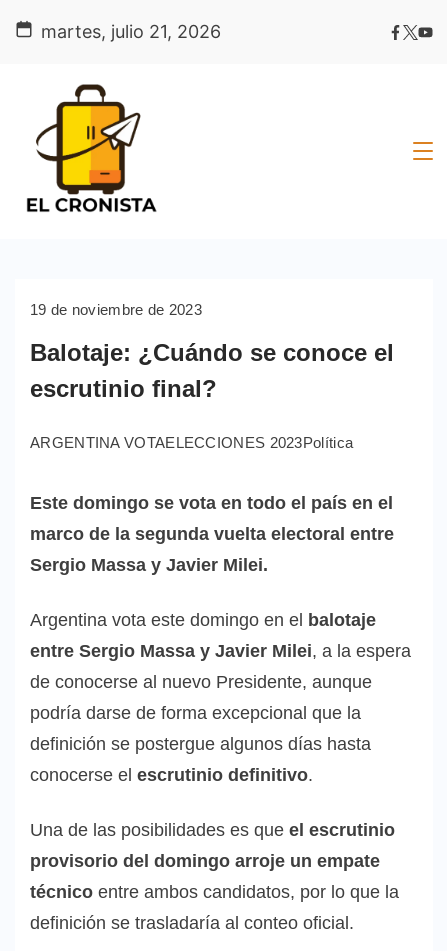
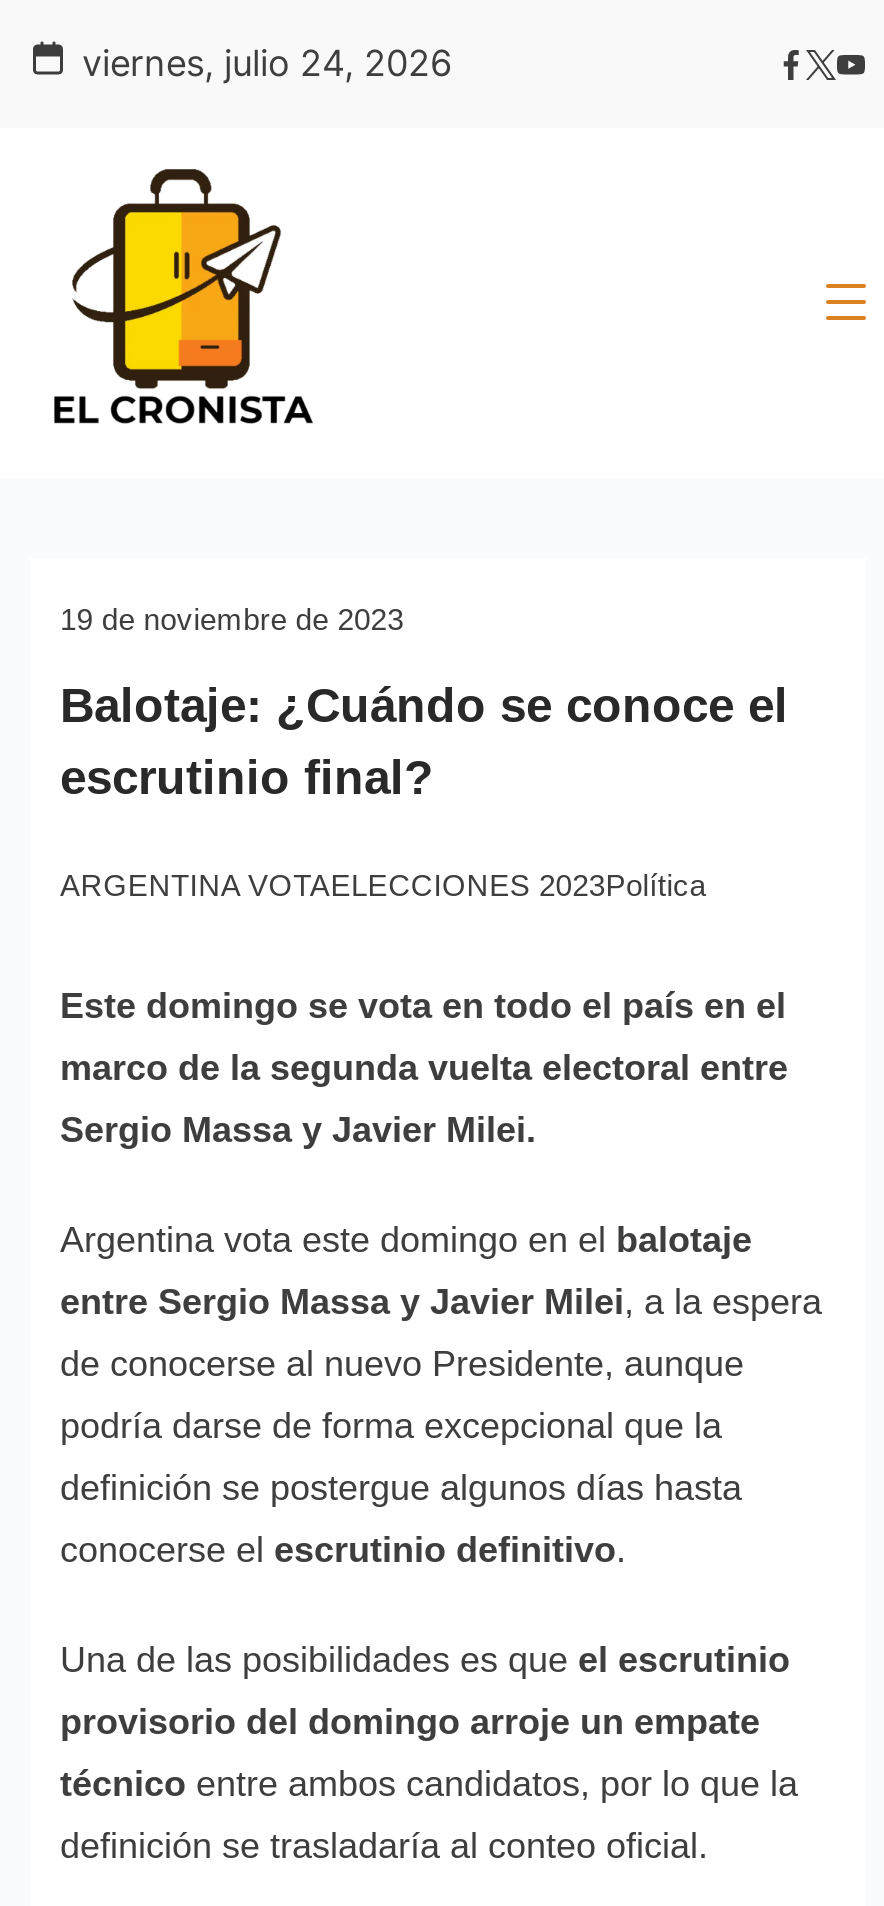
[41,21,221,42] martes, julio 21, 2026 -> [82,42,452,84] viernes, julio 24, 2026

